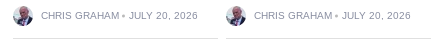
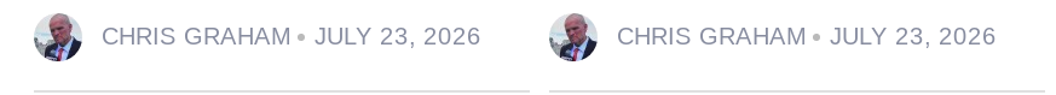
[41,10,198,21] CHRIS GRAHAM JULY 20, 2026 -> [102,23,481,49] CHRIS GRAHAM JULY 23, 2026
[254,10,411,21] CHRIS GRAHAM JULY 20, 2026 -> [617,23,997,49] CHRIS GRAHAM JULY 23, 2026

